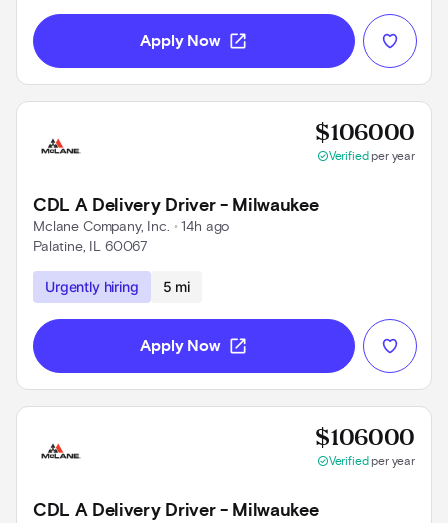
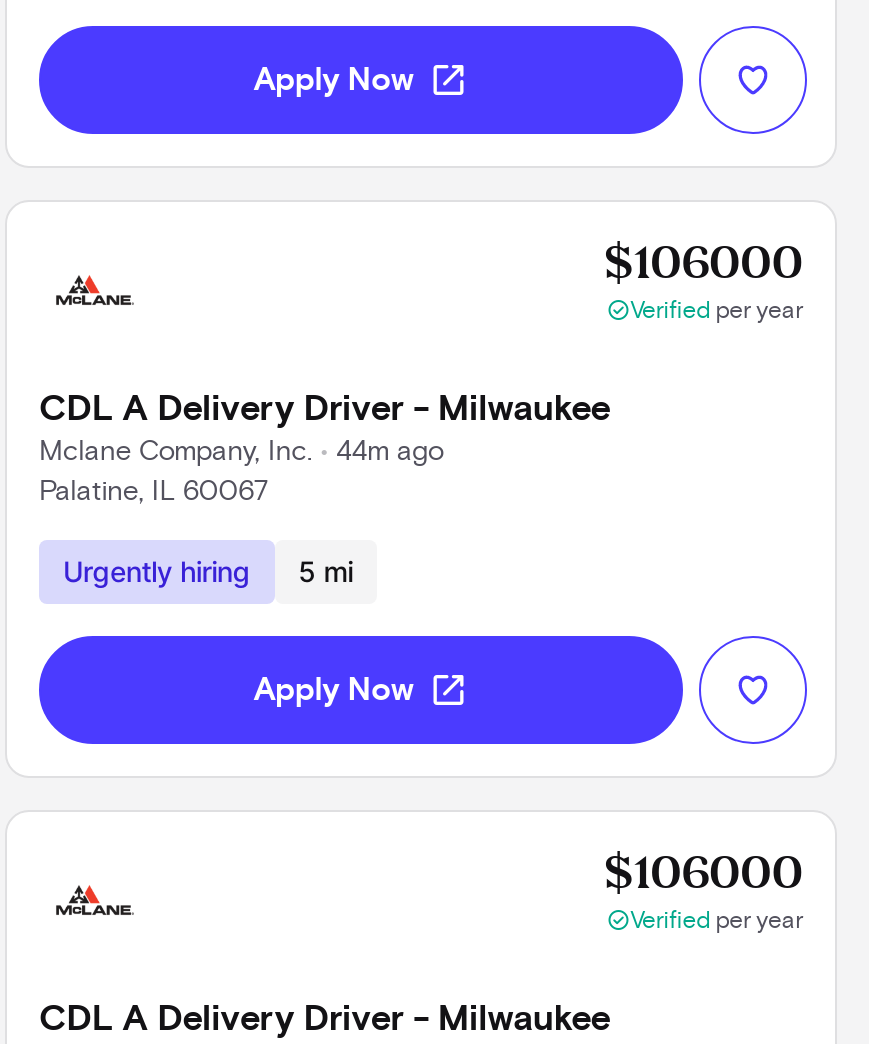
[33,220,229,234] Mclane Company, Inc. • 14h ago -> [39,438,443,466] Mclane Company, Inc. • 44m ago

